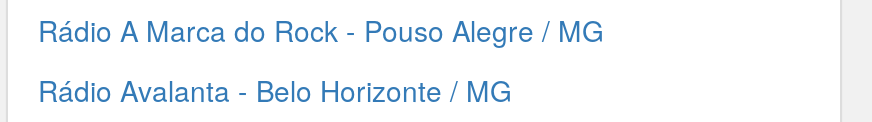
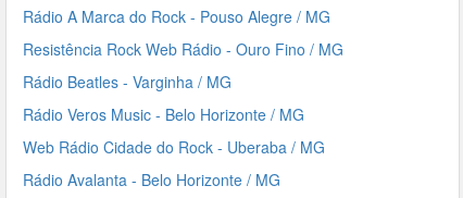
none -> [23,38,343,158] Resistência Rock Web Rádio - Ouro Fino / MG | Rádio Beatles - Varginha / MG | Rádio Veros Music - Belo Horizonte / MG | Web Rádio Cidade do Rock - Uberaba / MG

